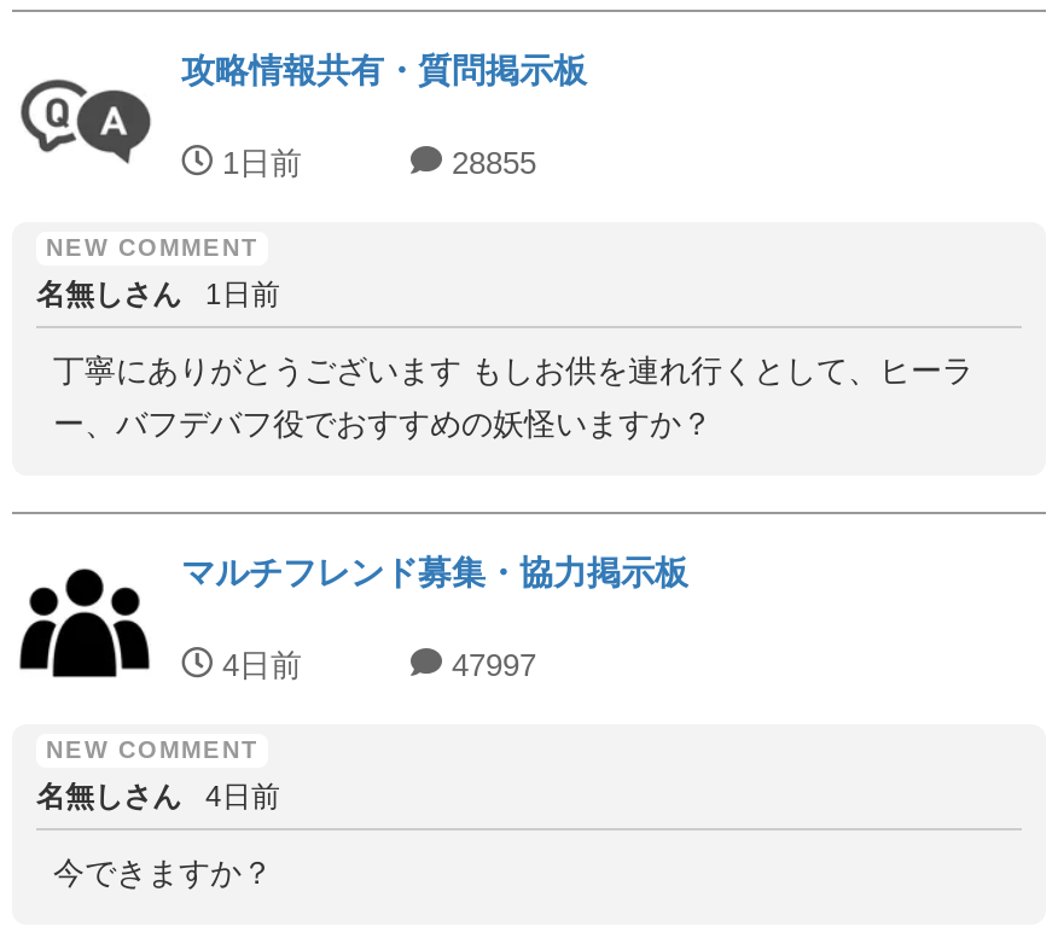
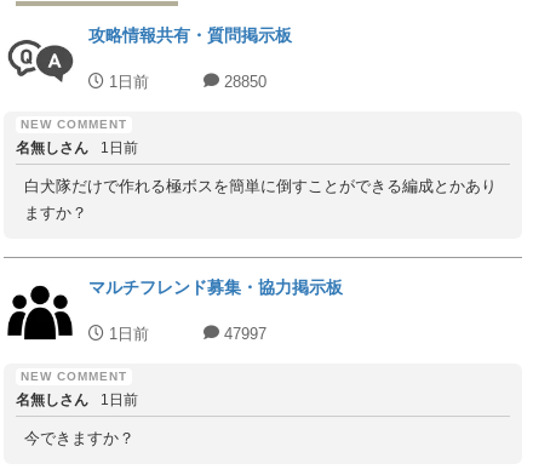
[442,144,536,180] 28855 -> [219,72,266,91] 28850
[53,352,973,388] 丁寧にありがとうございます もしお供を連れ行くとして、ヒーラ -> [24,177,497,195] 白犬隊だけで作れる極ボスを簡単に倒すことができる編成とかあり
[53,405,713,441] ー、バフデバフ役でおすすめの妖怪いますか？ -> [24,203,87,221] ますか？
[213,646,302,683] 4日前 -> [104,324,149,343] 1日前
[36,779,280,813] 名無しさん 4日前 -> [16,391,138,408] 名無しさん 1日前

